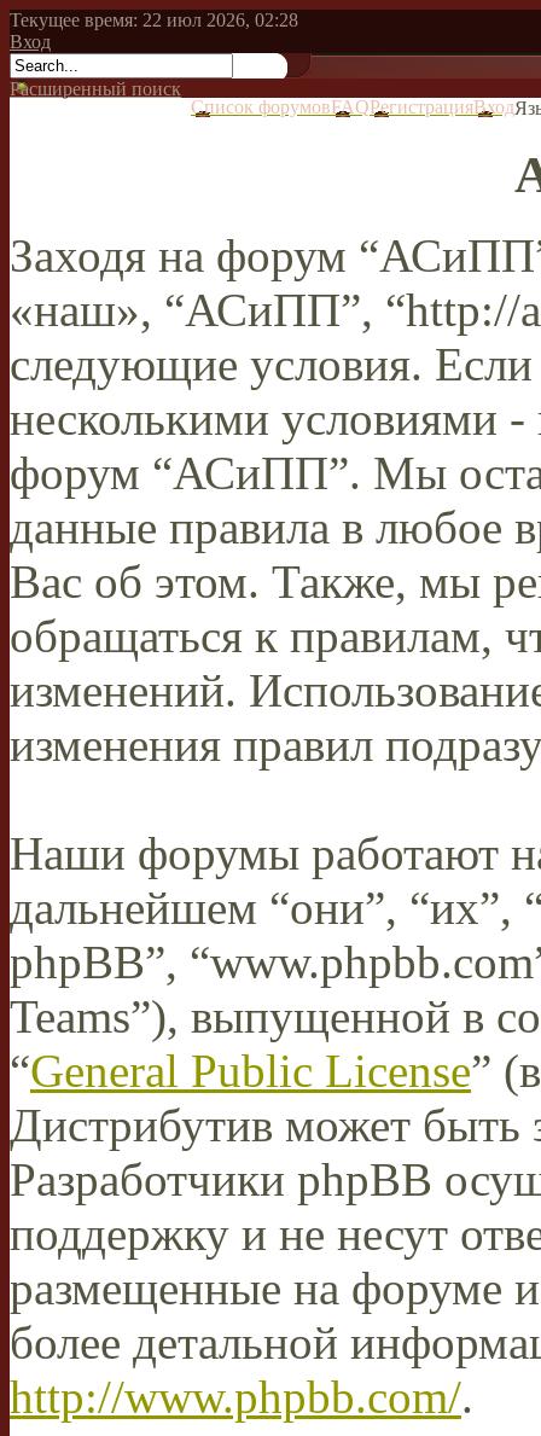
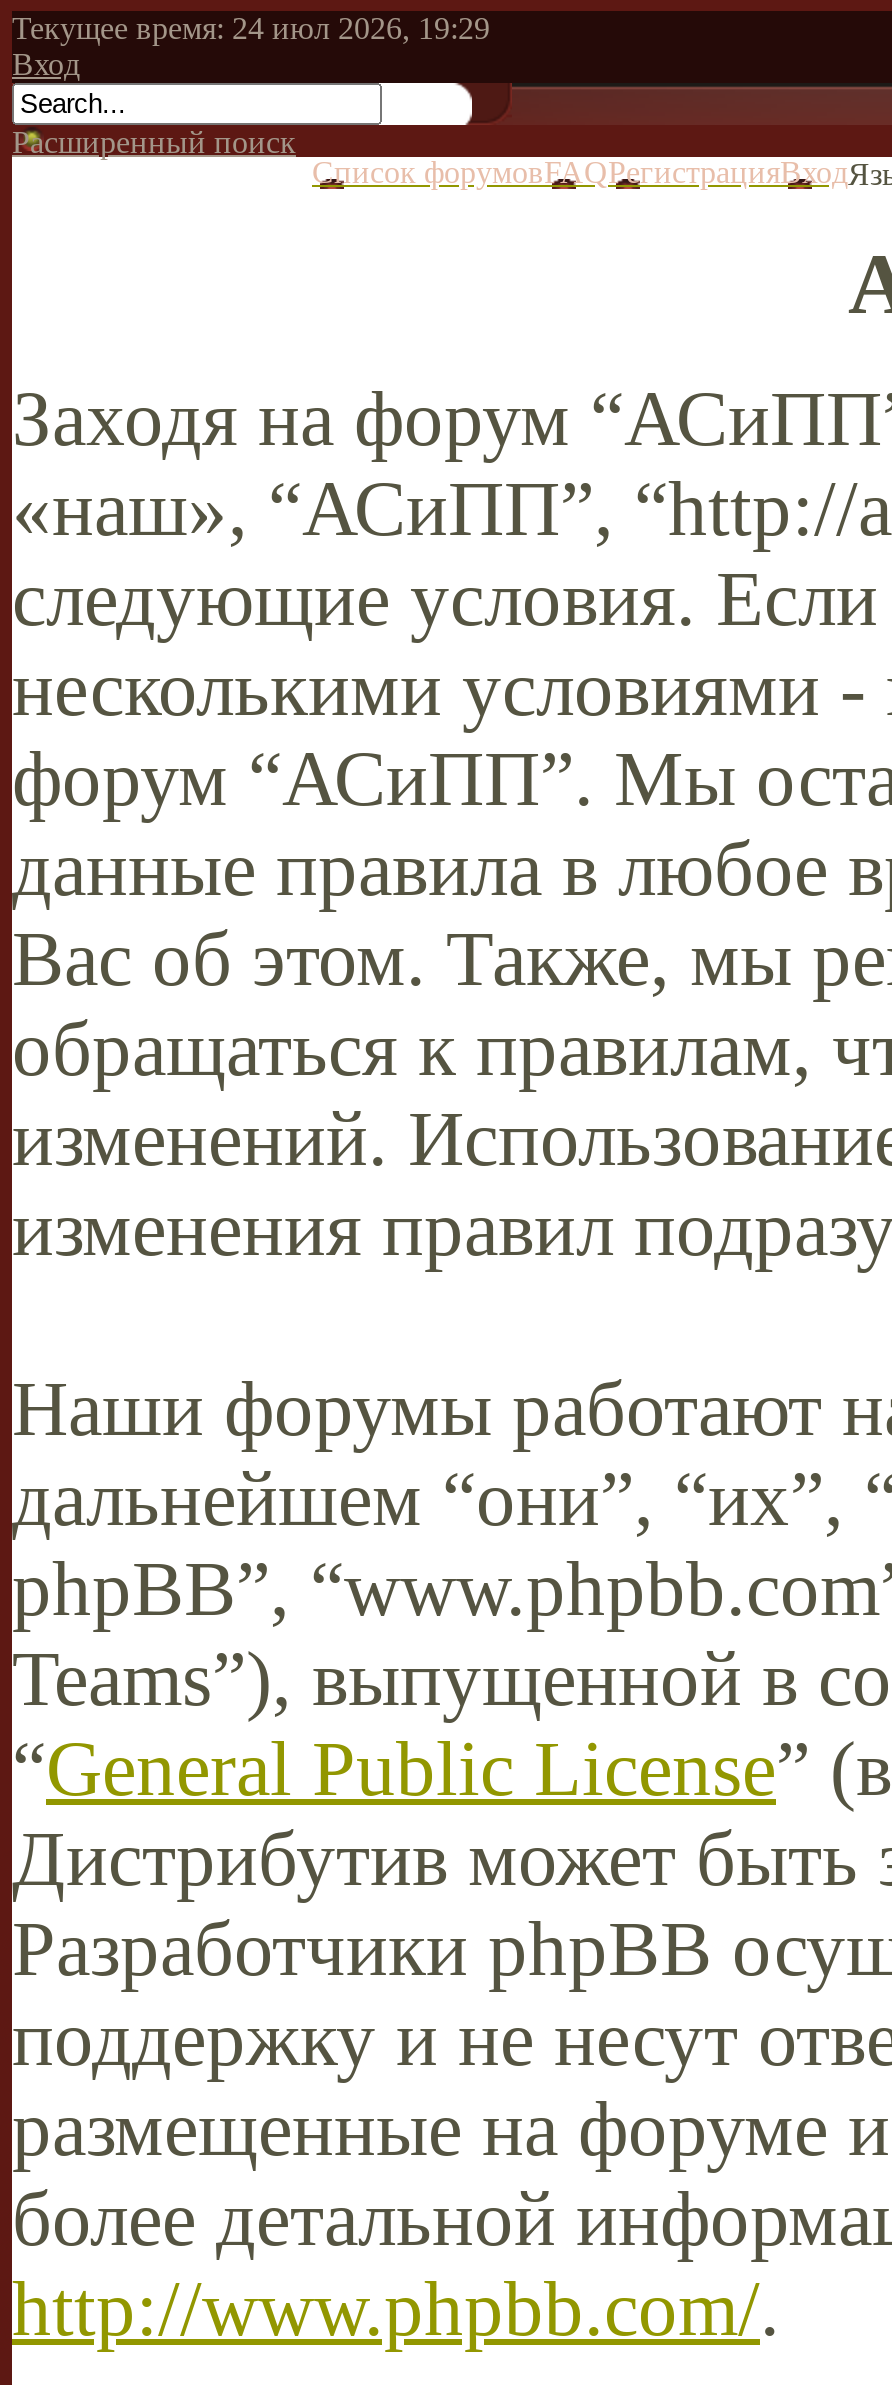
[10,10,298,30] Текущее время: 22 июл 2026, 02:28 -> [12,11,490,45] Текущее время: 24 июл 2026, 19:29

